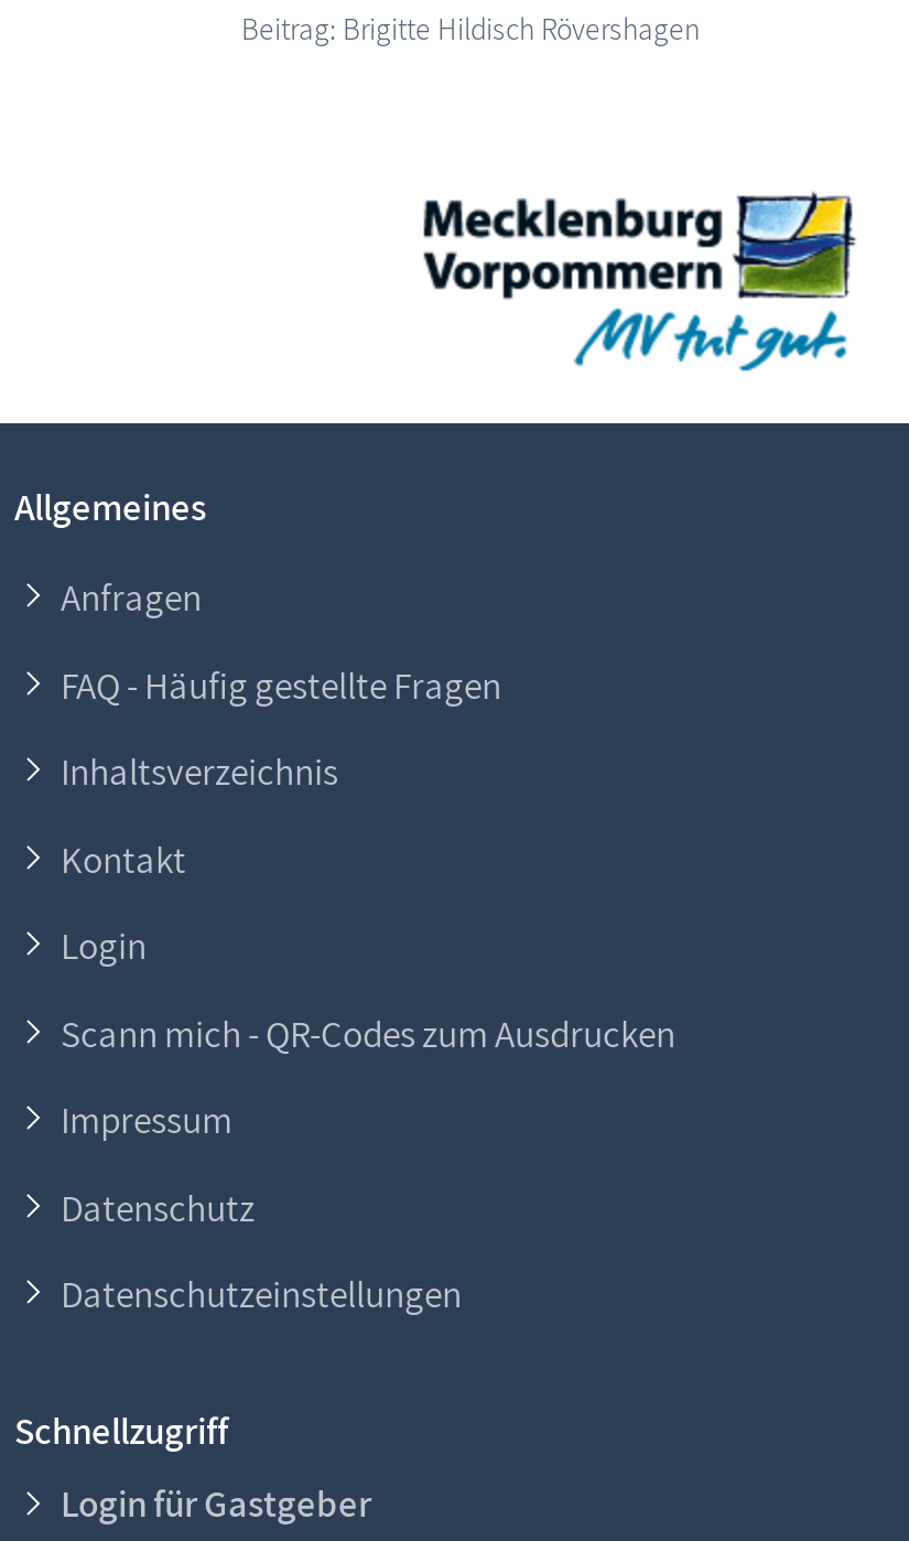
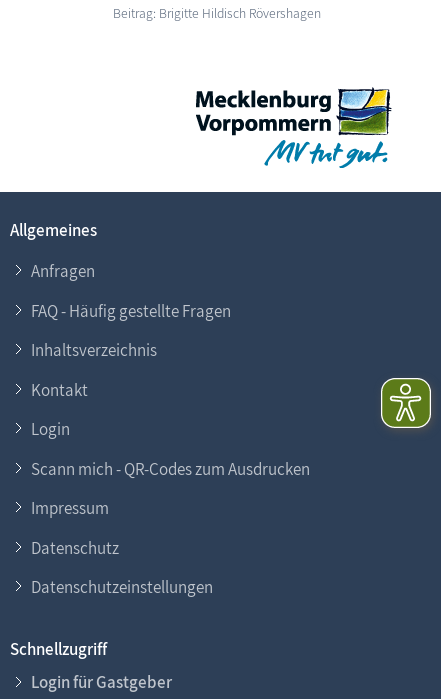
none -> [380,377,433,430] [image]

